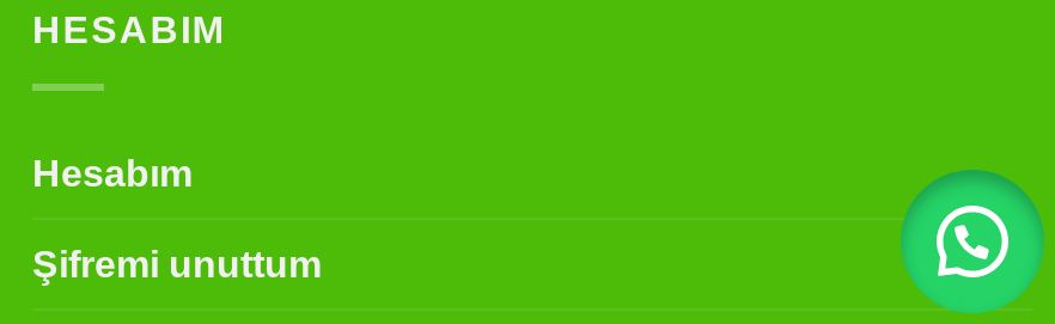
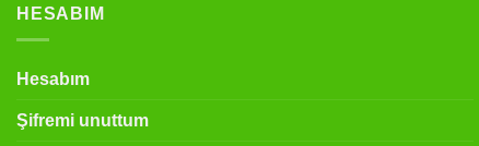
[901,170,1044,313] [image] -> none

